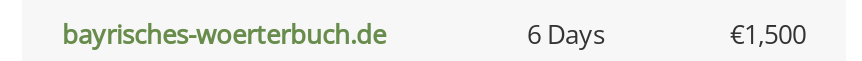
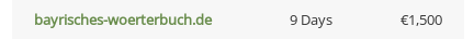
[527,16,605,52] 6 Days -> [289,10,332,29] 9 Days

